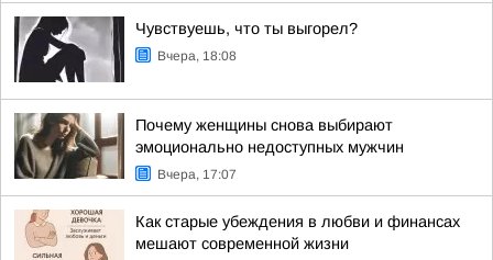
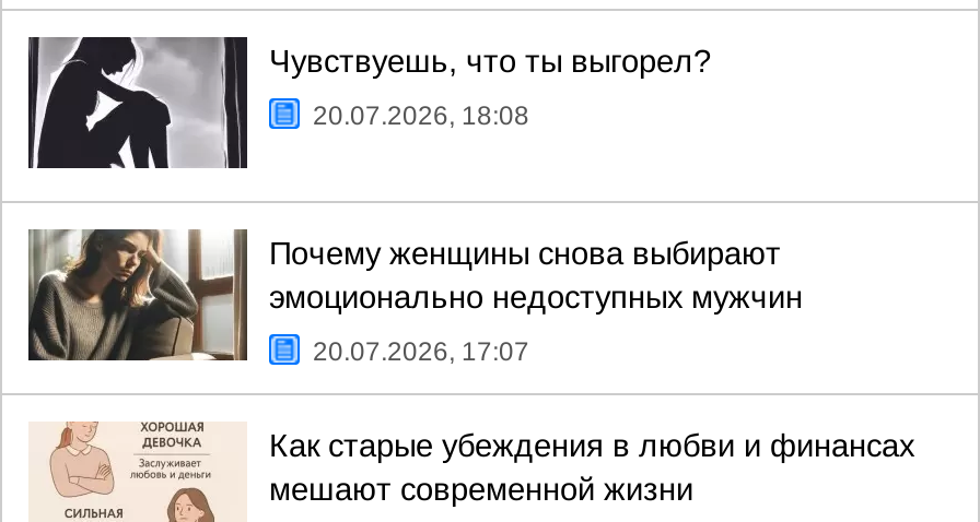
[157,48,237,64] Вчера, 18:08 -> [313,100,529,131] 20.07.2026, 18:08
[157,167,237,182] Вчера, 17:07 -> [313,336,529,367] 20.07.2026, 17:07

